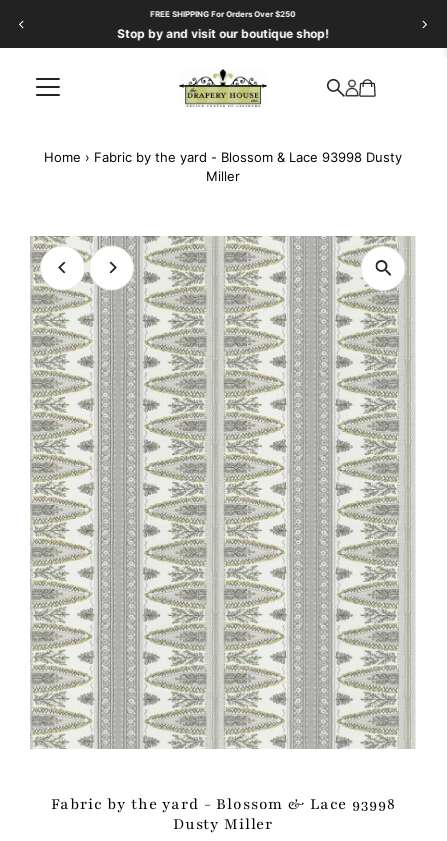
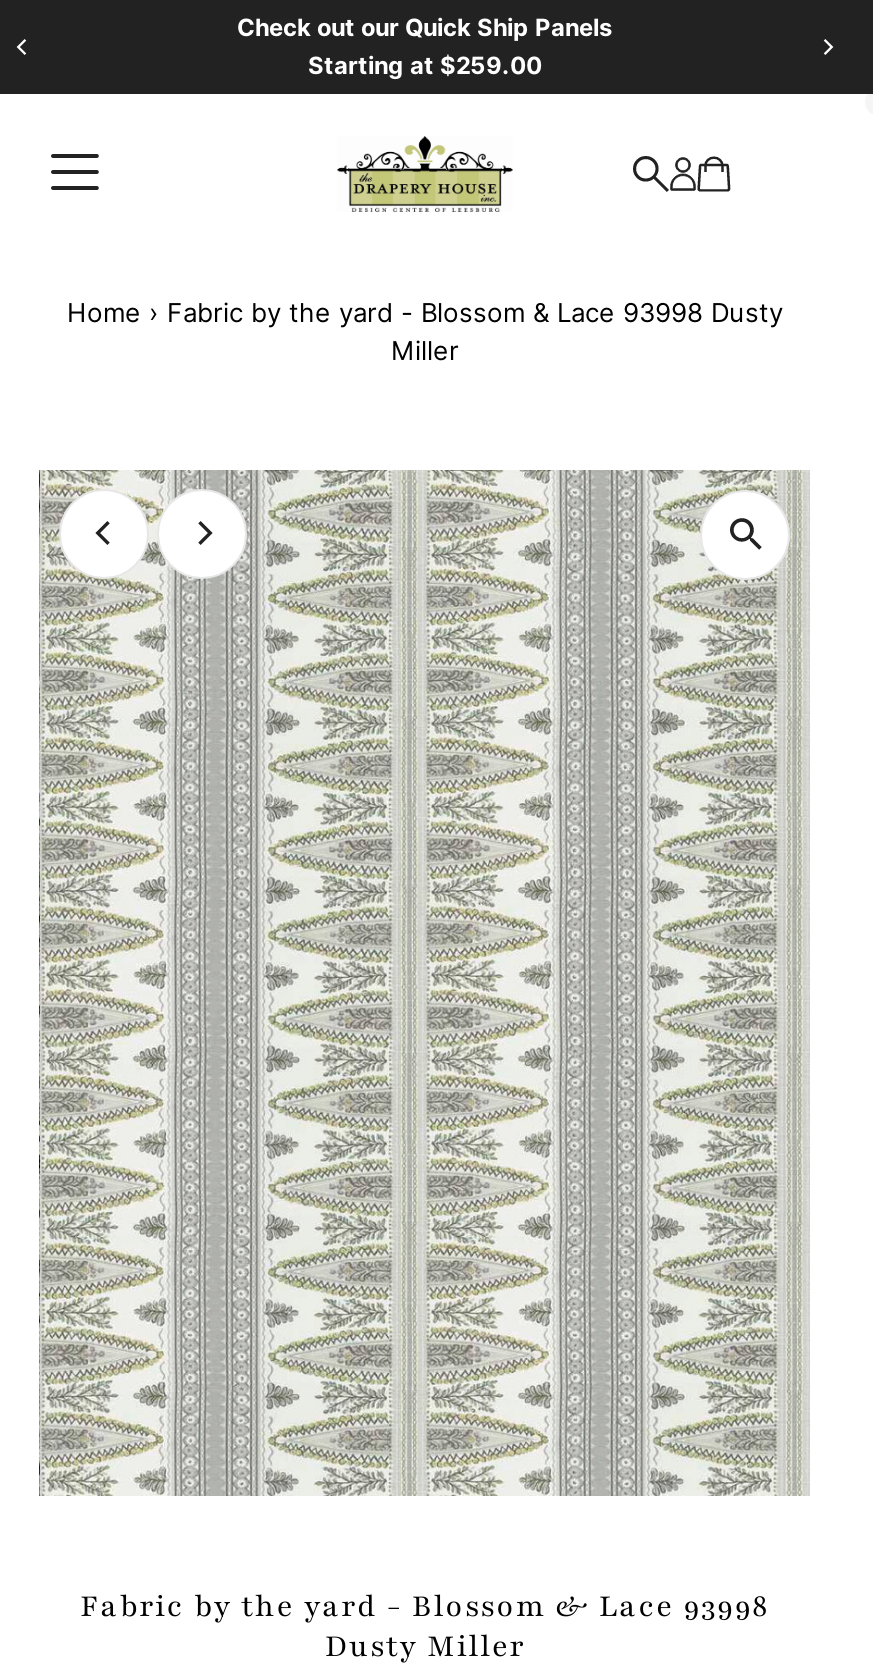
[117,9,329,41] FREE SHIPPING For Orders Over $250 | Stop by and visit our boutique shop! -> [237,12,613,80] Check out our Quick Ship Panels | Starting at $259.00

